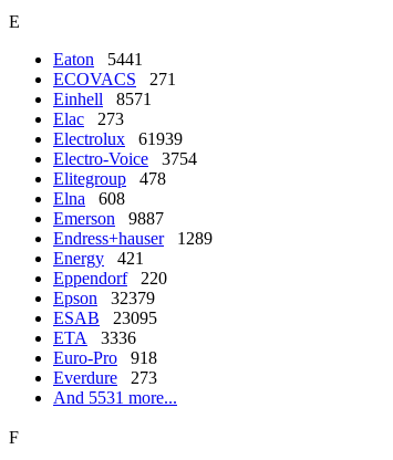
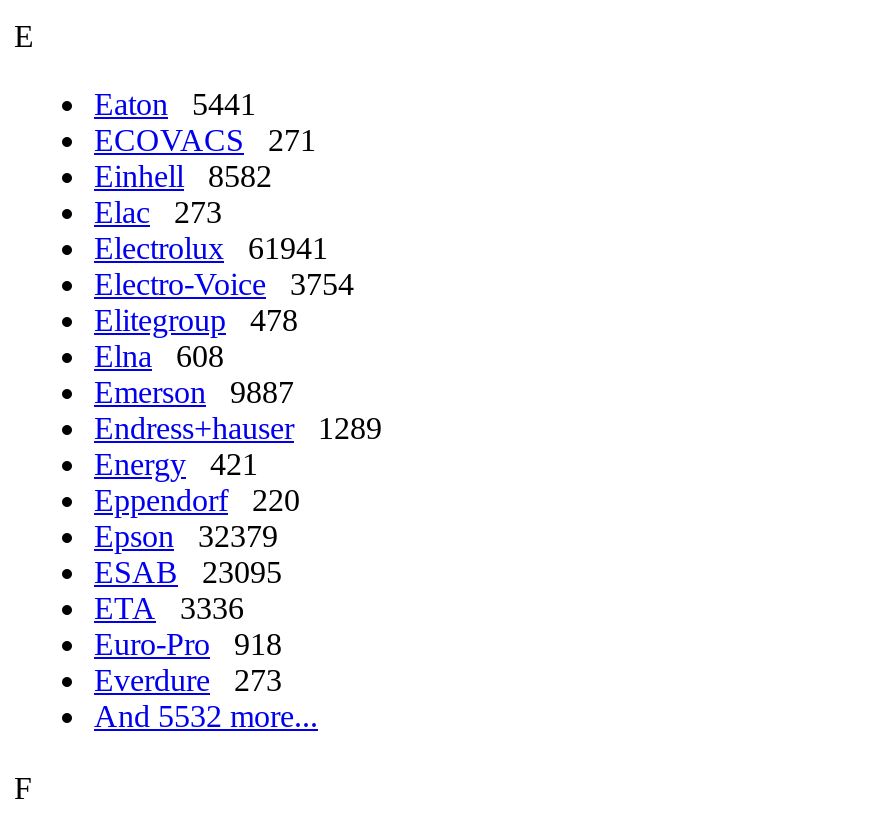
[53,89,152,108] Einhell 8571 -> [94,159,272,193] Einhell 8582
[53,129,183,148] Electrolux 61939 -> [94,231,328,265] Electrolux 61941
[53,388,177,407] And 5531 more... -> [94,699,318,733] And 5532 more...

